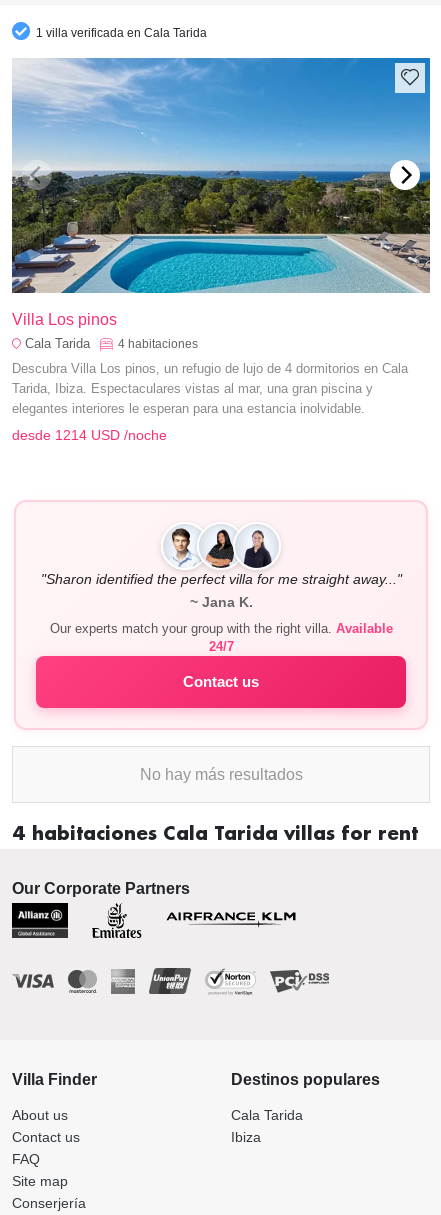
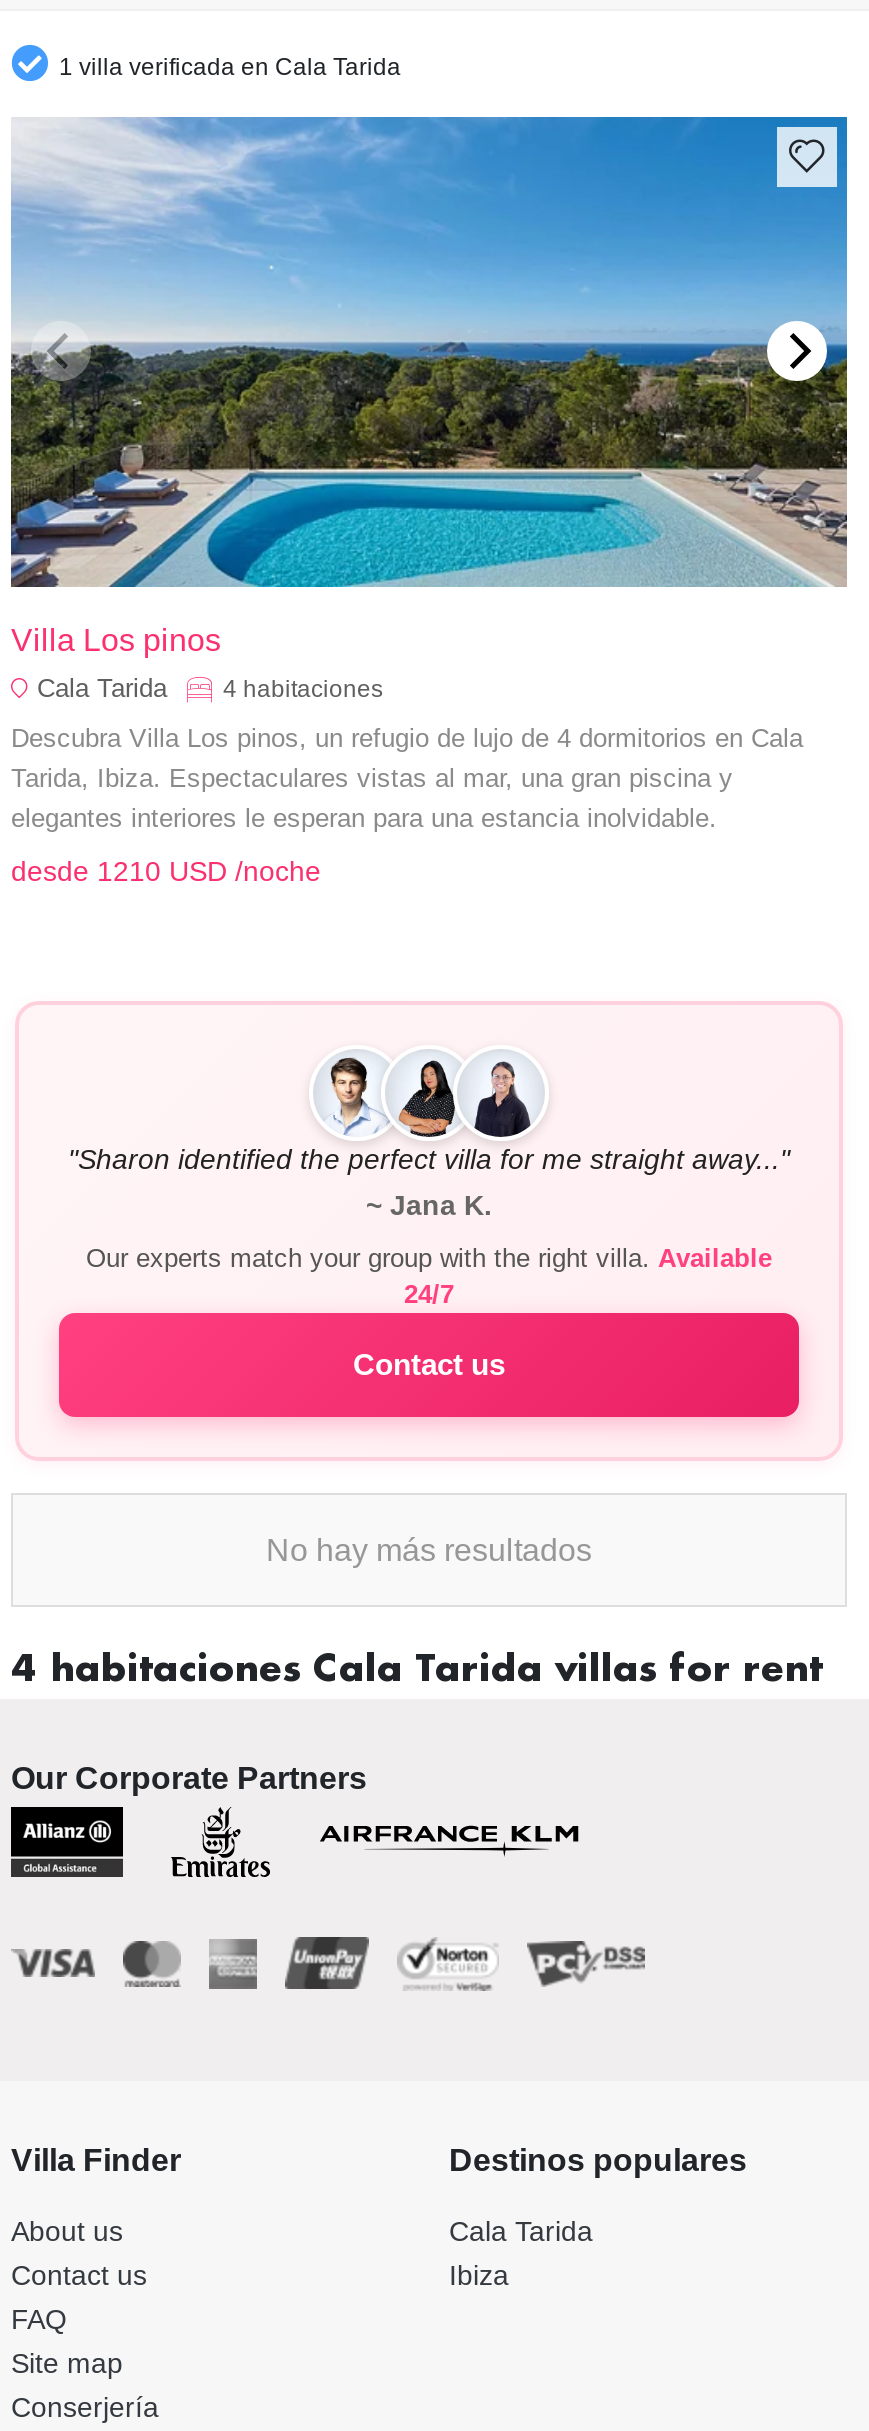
[12,427,167,443] desde 1214 USD /noche -> [11,856,321,888] desde 1210 USD /noche

